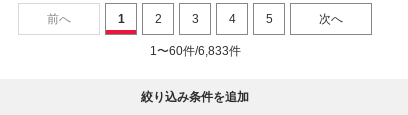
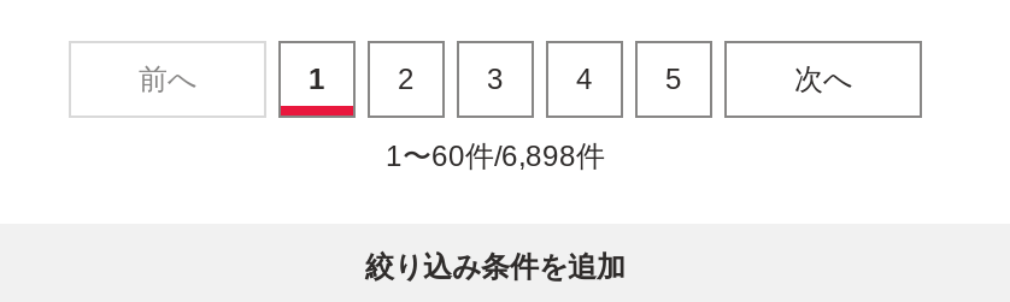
[149,44,240,58] 1〜60件/6,833件 -> [386,139,605,173] 1〜60件/6,898件

